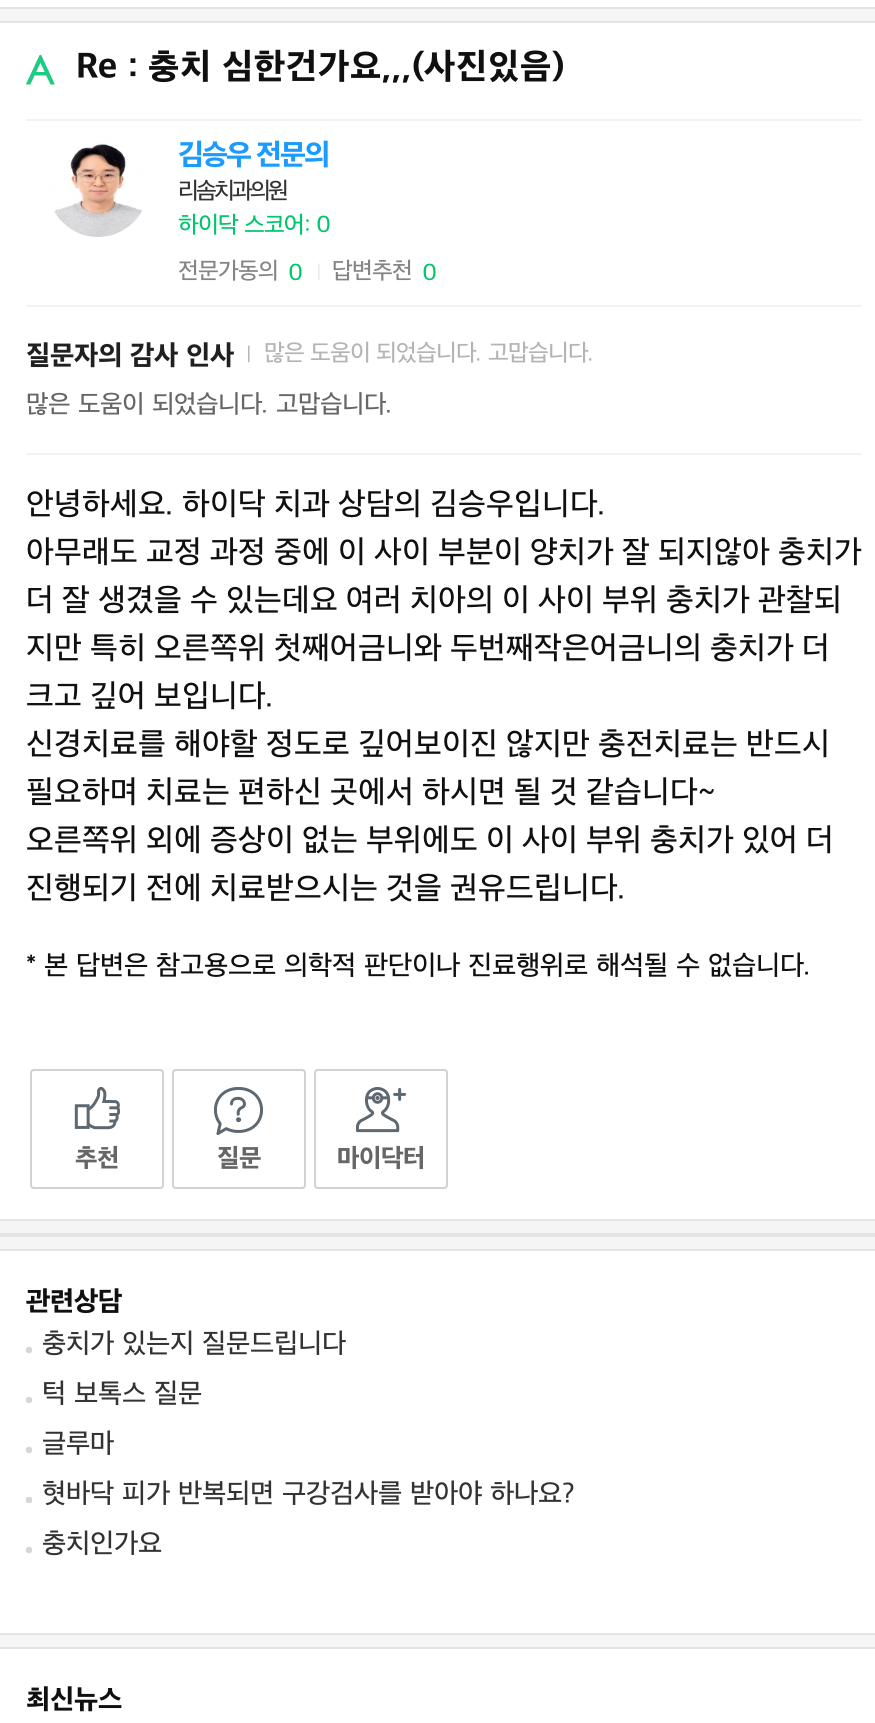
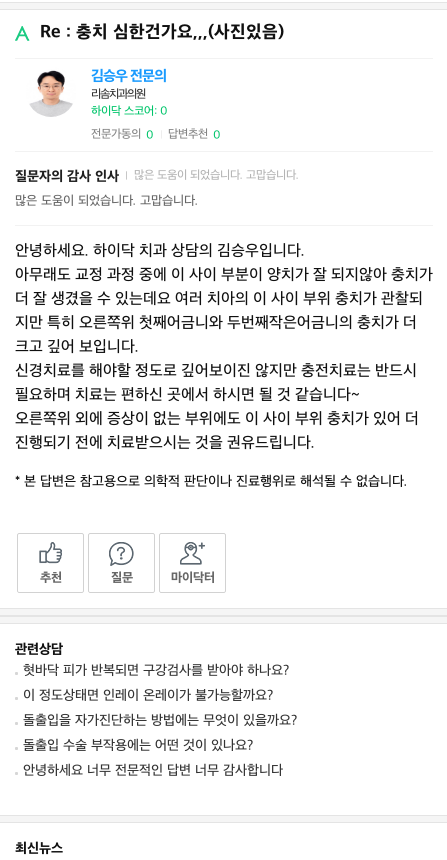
[42,1327,346,1461] 충치가 있는지 질문드립니다 | 턱 보톡스 질문 | 글루마 -> none
moved [42,1477,574,1511] -> [23,662,289,679]: 혓바닥 피가 반복되면 구강검사를 받아야 하나요?
[42,1527,162,1561] 충치인가요 -> [23,687,297,779] 이 정도상태면 인레이 온레이가 불가능할까요? | 돌출입을 자가진단하는 방법에는 무엇이 있을까요? | 돌출입 수술 부작용에는 어떤 것이 있나요? | 안녕하세요 너무 전문적인 답변 너무 감사합니다

